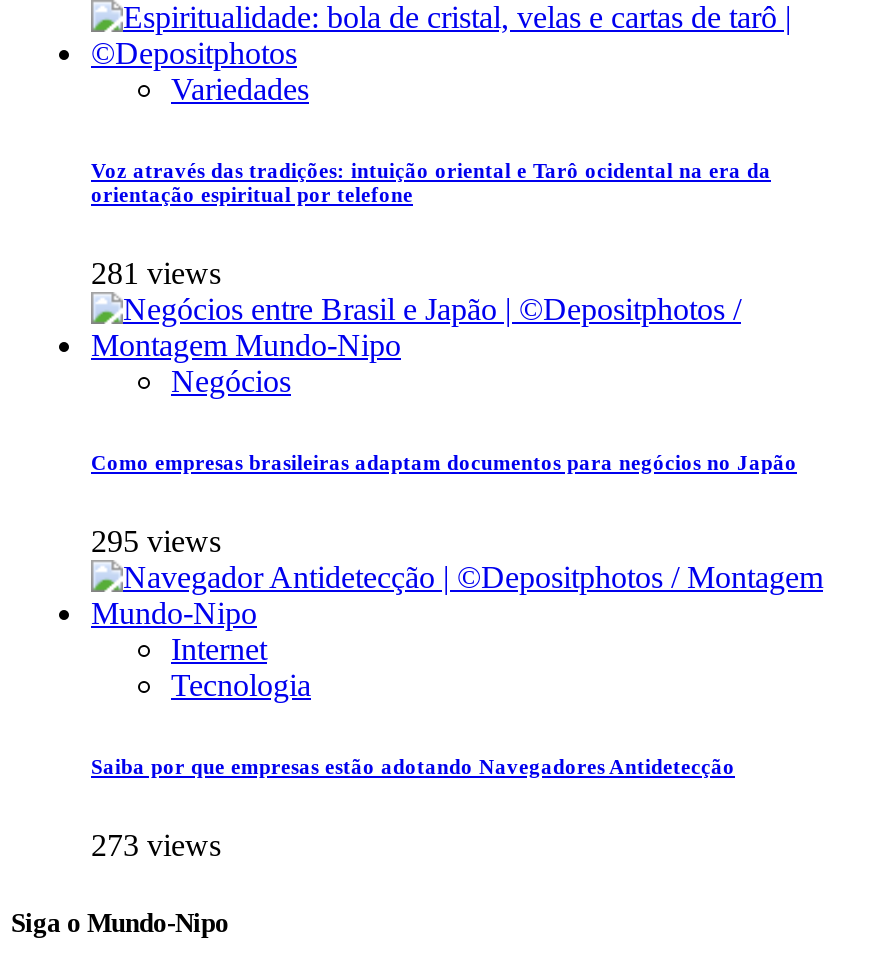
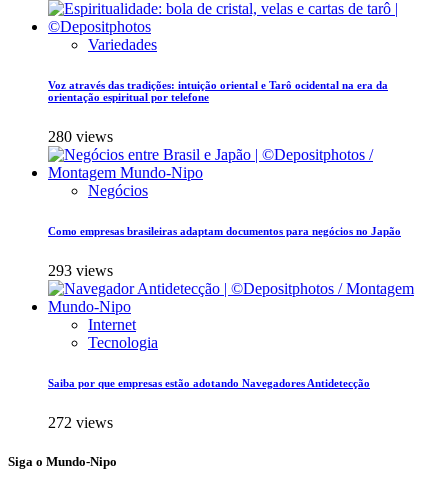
[91,256,221,290] 281 views -> [48,128,113,145] 280 views
[91,523,221,557] 295 views -> [48,262,113,279] 293 views
[91,827,221,861] 273 views -> [48,414,113,431] 272 views

